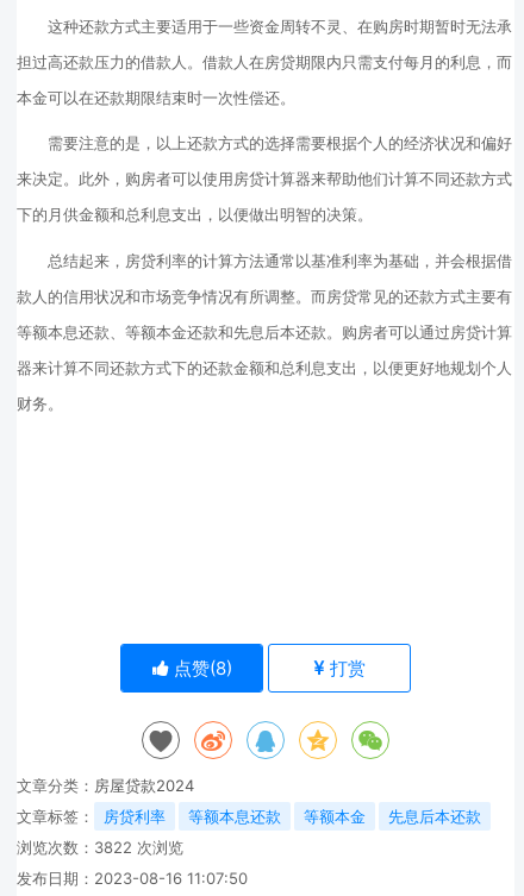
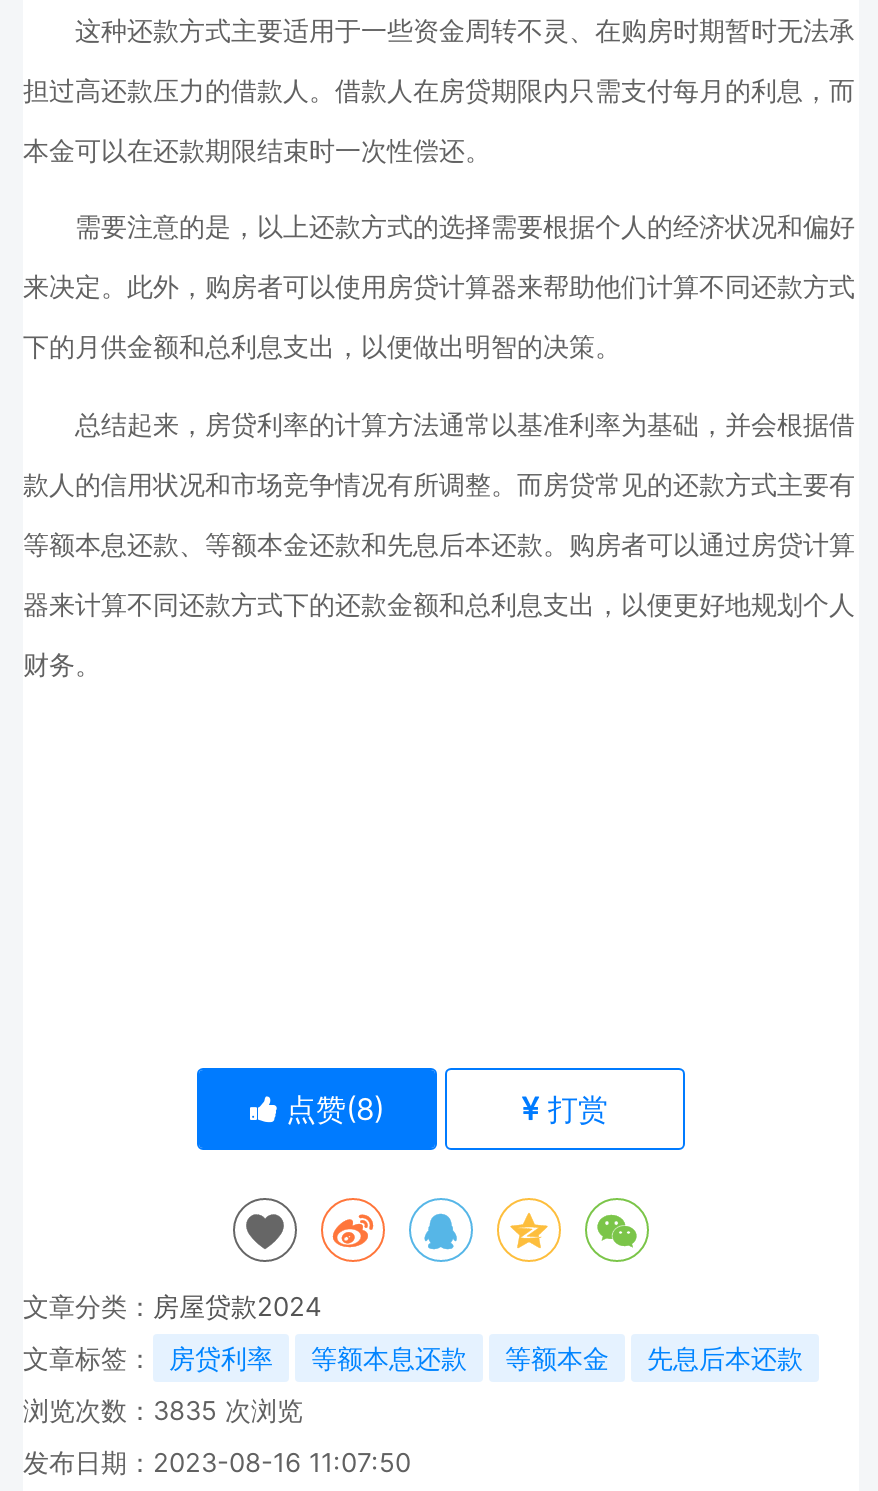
[17,838,183,857] 浏览次数：3822次浏览 -> [23,1394,303,1426] 浏览次数：3835次浏览

